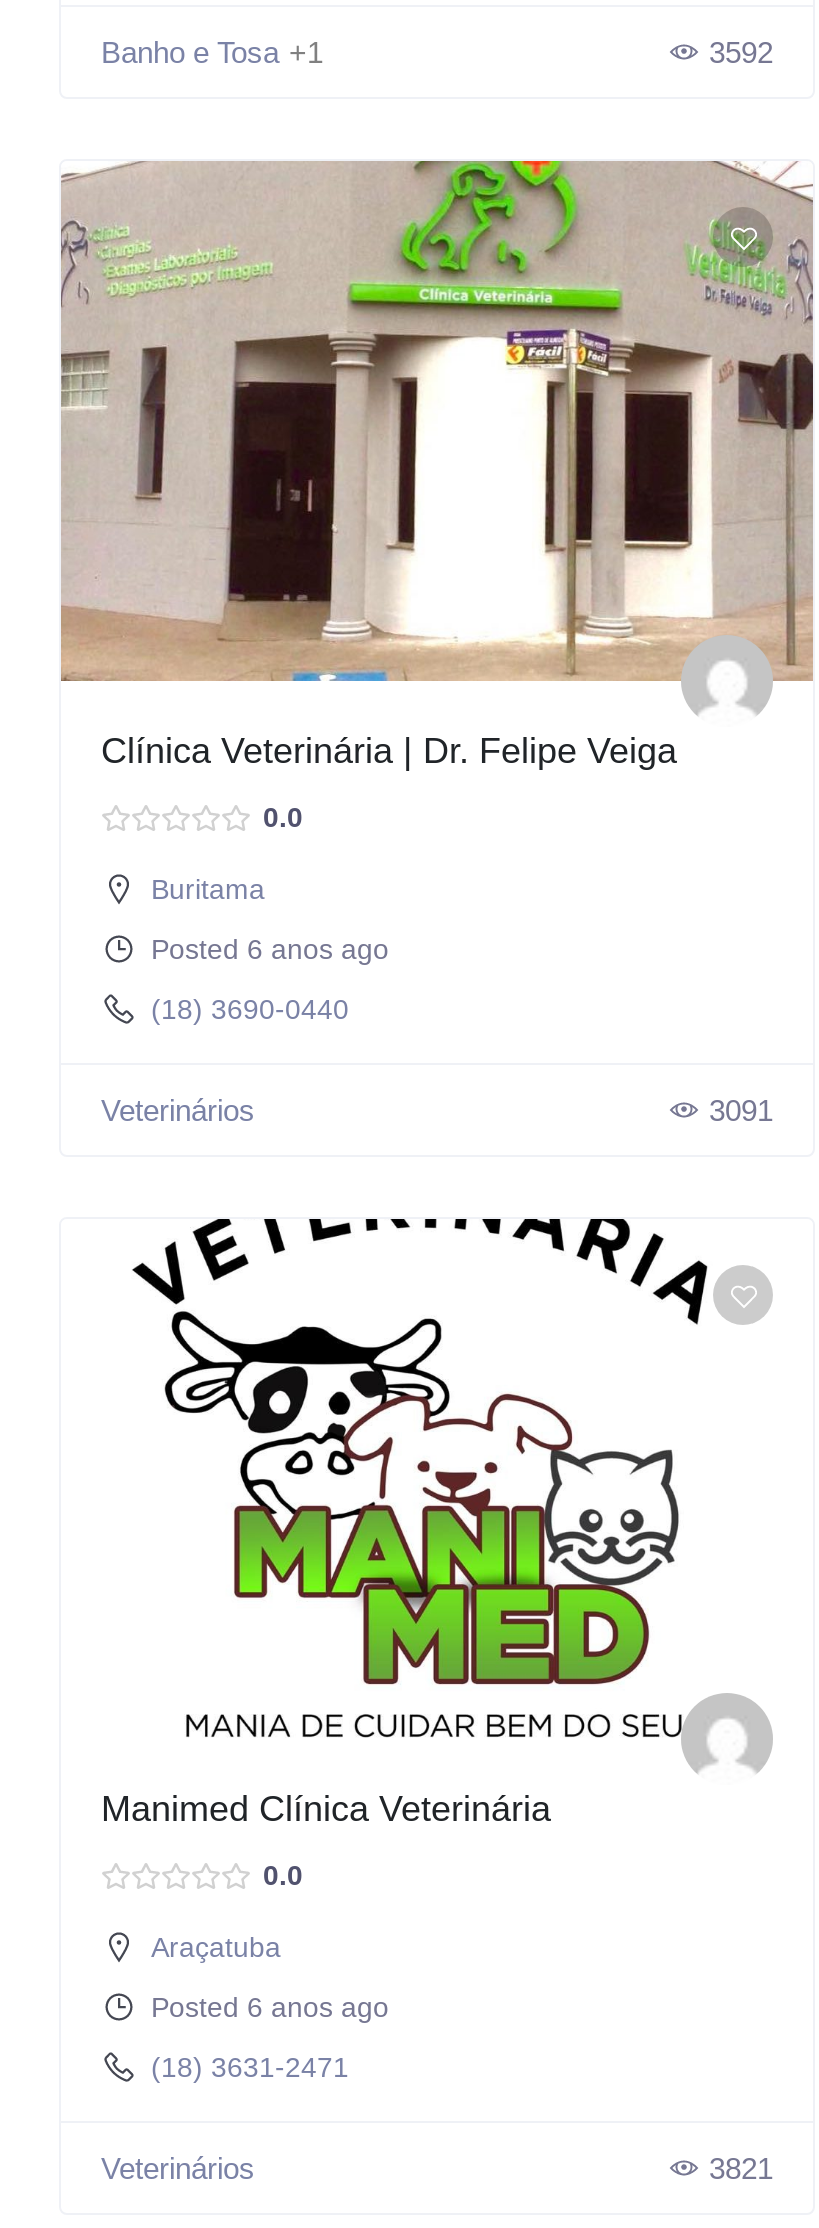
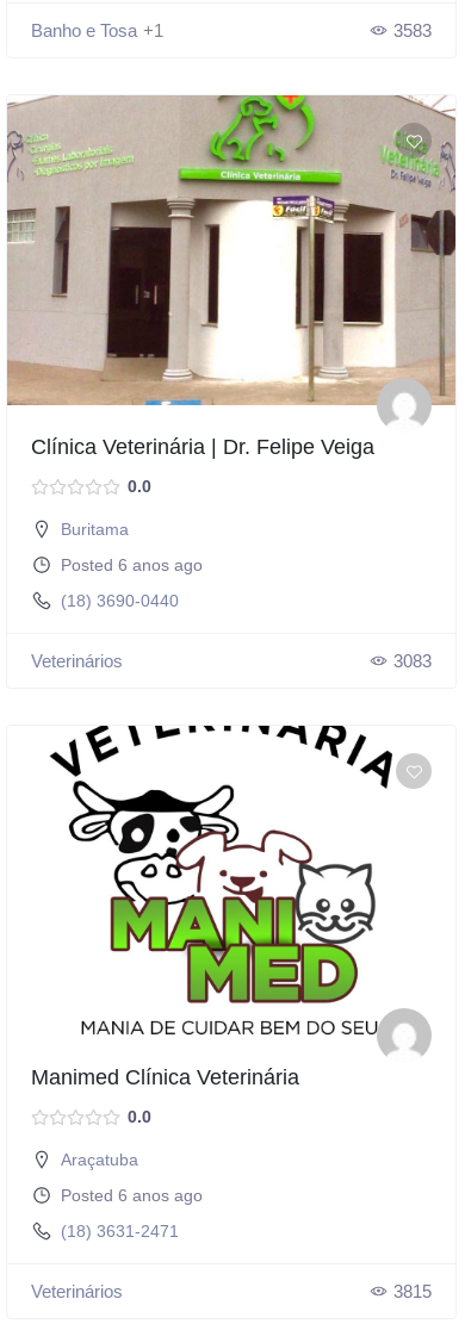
[709,35,773,69] 3592 -> [393,20,432,41] 3583
[709,1093,773,1127] 3091 -> [393,651,432,671] 3083
[709,2151,773,2185] 3821 -> [393,1281,432,1301] 3815

